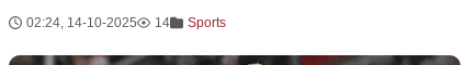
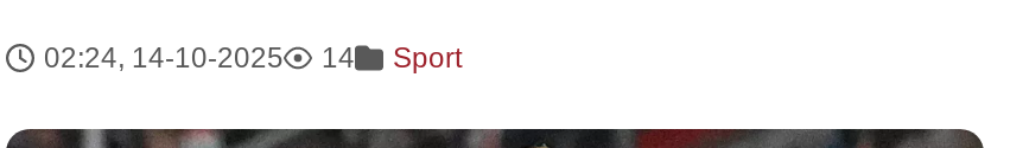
[188,16,226,31] Sports -> [393,40,462,73] Sport

